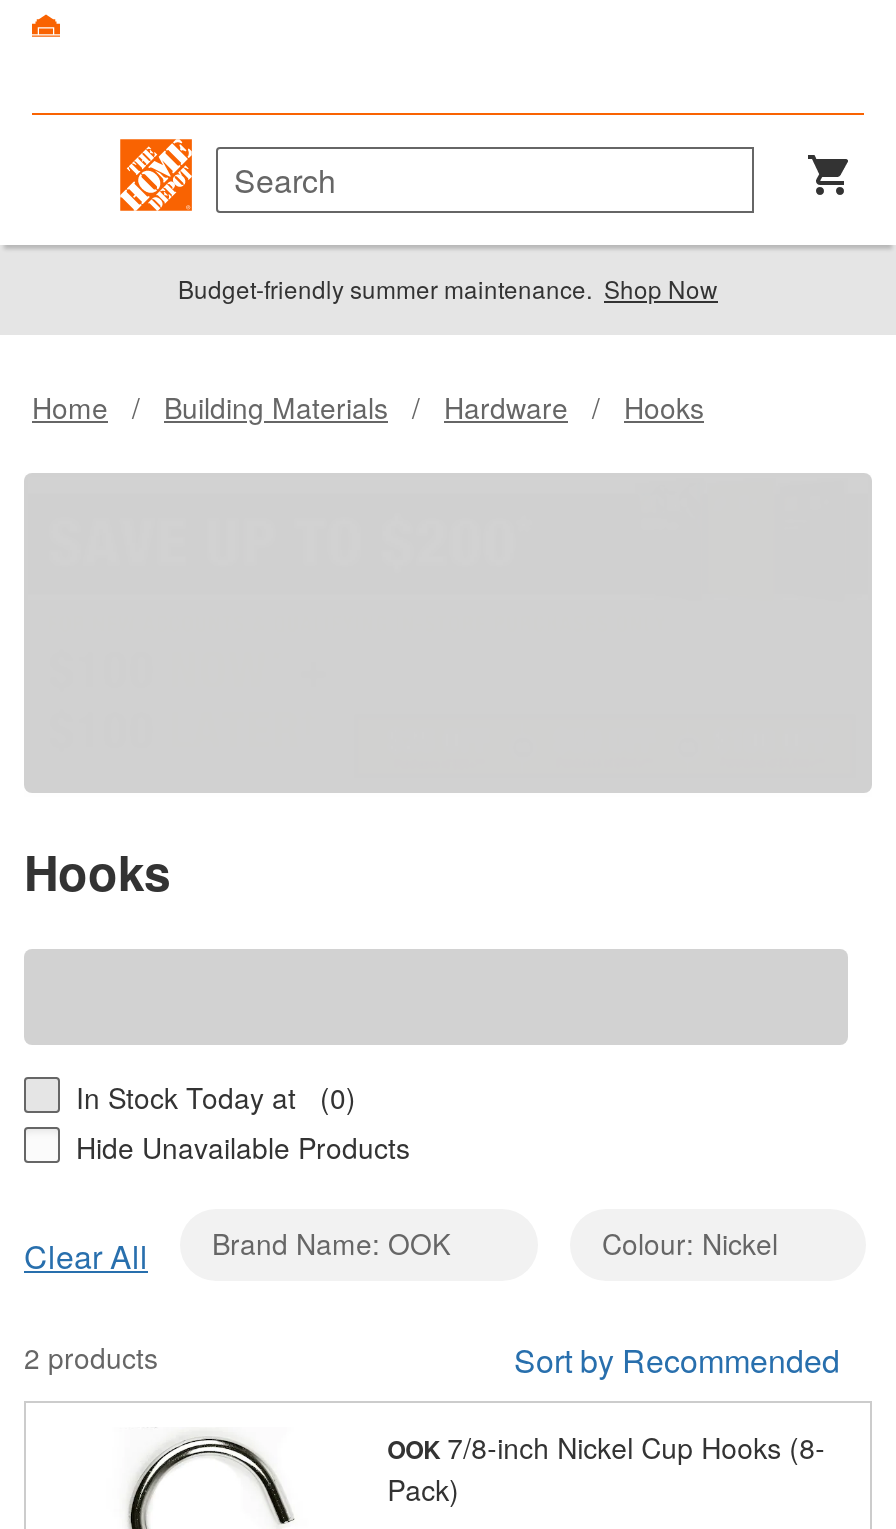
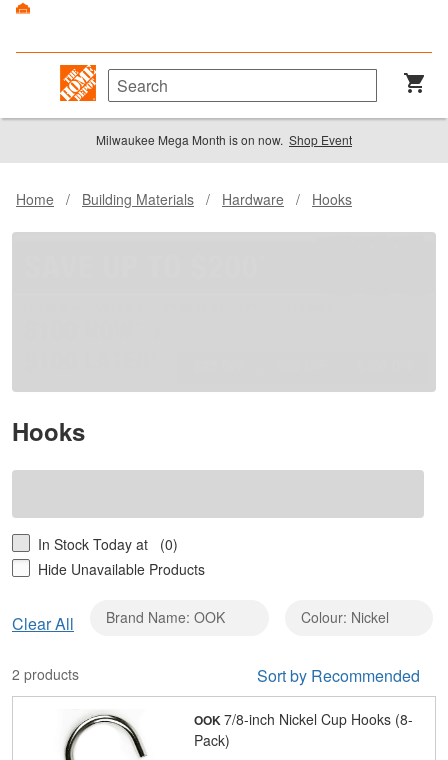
[178,272,718,306] Budget-friendly summer maintenance. Shop Now -> [96,131,352,148] Milwaukee Mega Month is on now. Shop Event

